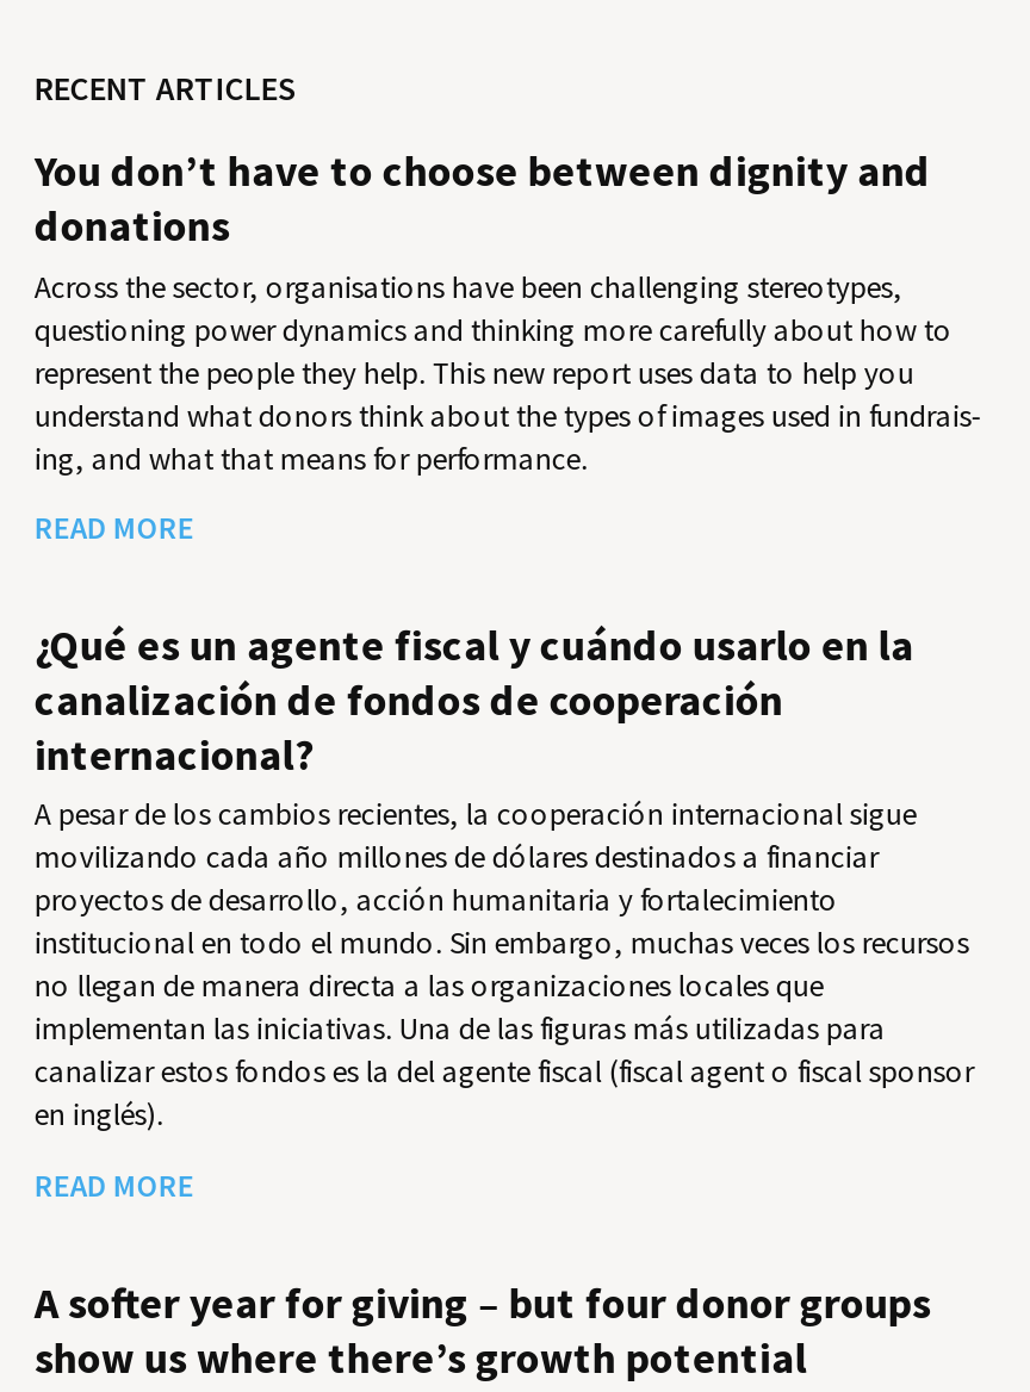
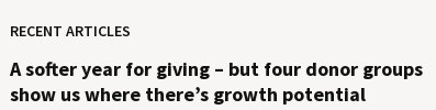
[34,144,981,1207] You don’t have to choose between dignity and | donations | Across the sector, organisations have been challenging stereotypes, | questioning power dynamics and thinking more carefully about how to | represent the people they help. This new report uses data to help you | understand what donors think about the types of images used in fundrais | ing, and what that means for performance. | READ MORE | ¿Qué es un agente fiscal y cuándo usarlo en la | canalización de fondos de cooperación | internacional? | A pesar de los cambios recientes, la cooperación internacional sigue | movilizando cada año millones de dólares destinados a financiar | proyectos de desarrollo, acción humanitaria y fortalecimiento | institucional en todo el mundo. Sin embargo, muchas veces los recursos | no llegan de manera directa a las organizaciones locales que | implementan las iniciativas. Una de las figuras más utilizadas para | canalizar estos fondos es la del agente fiscal (fiscal agent o fiscal sponsor | en inglés). | READ MORE -> none

